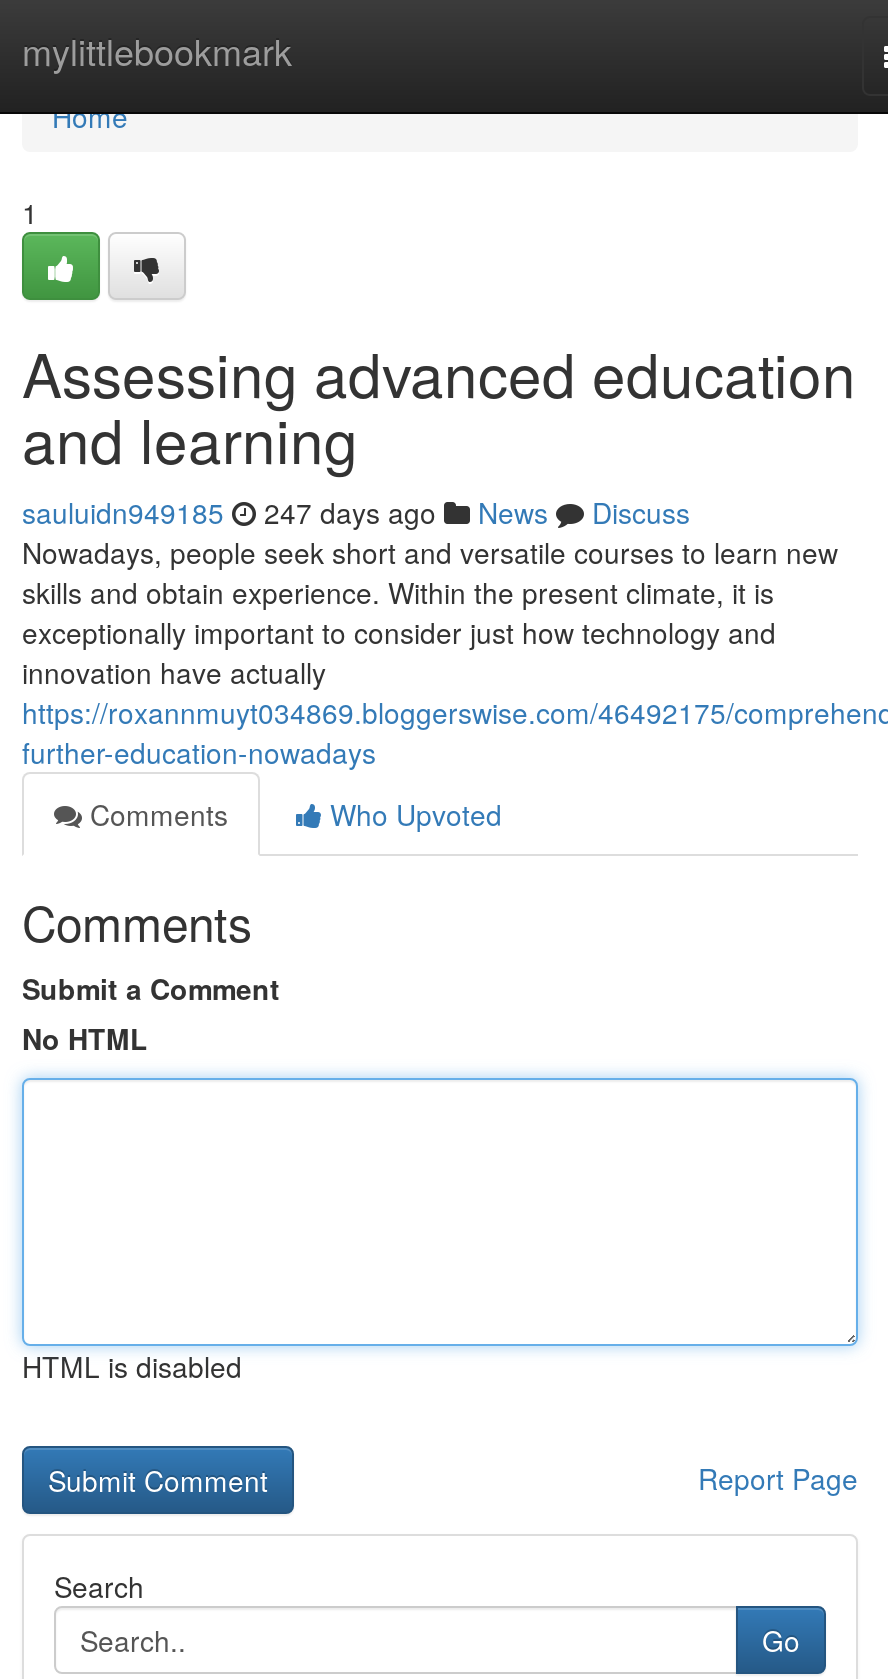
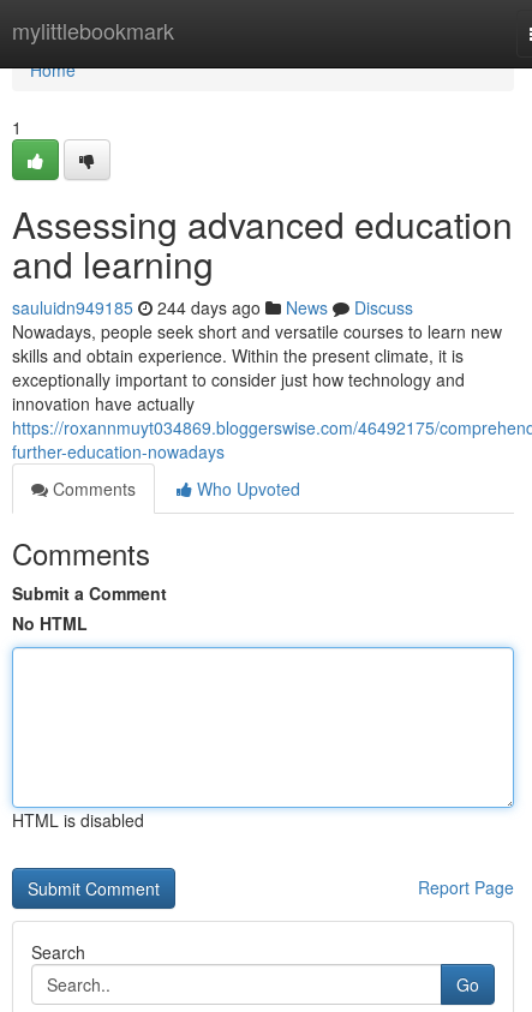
[22,492,690,532] sauluidn949185 247 days ago News Discuss -> [12,295,413,319] sauluidn949185 244 days ago News Discuss

